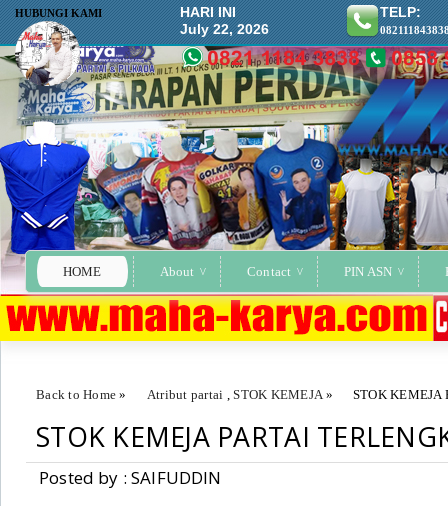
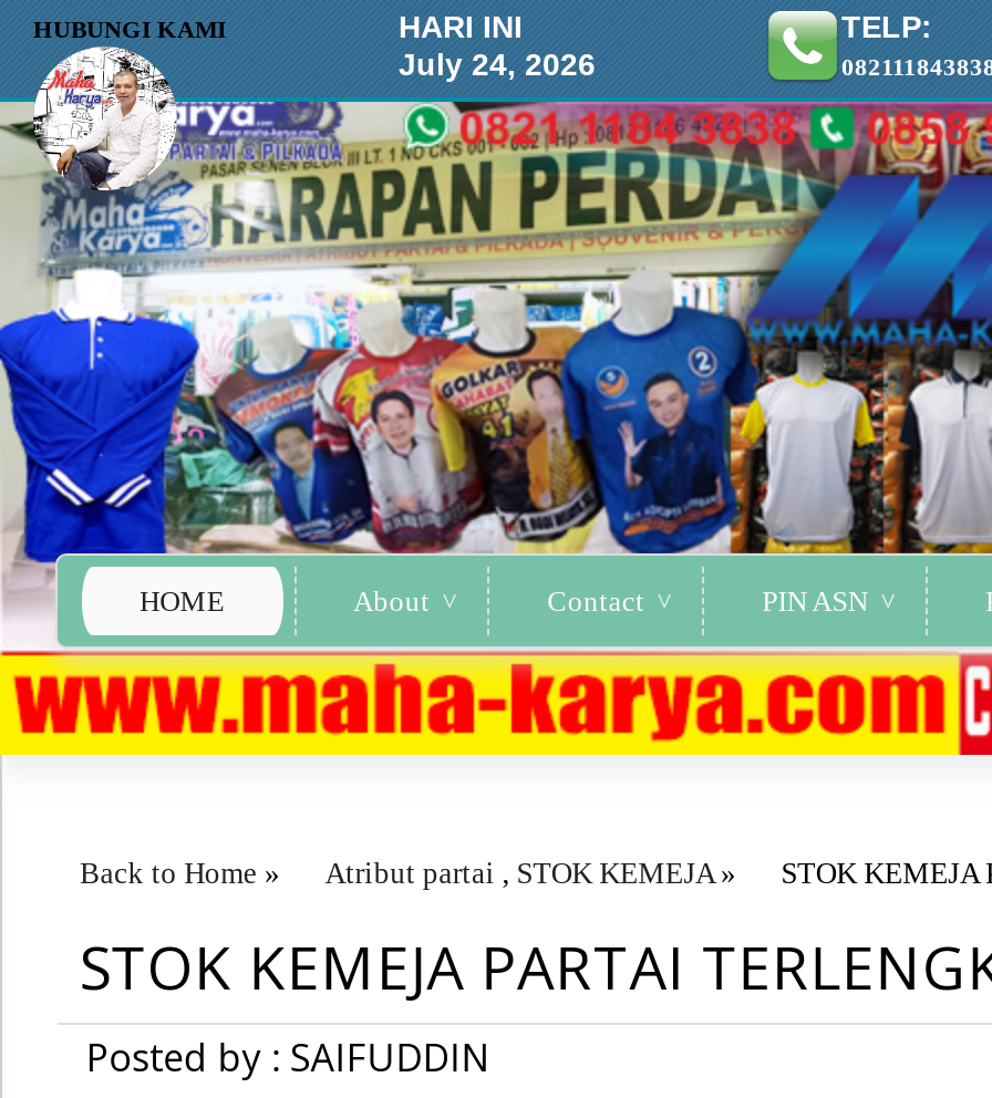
[180,21,269,37] July 22, 2026 -> [399,46,596,82] July 24, 2026

